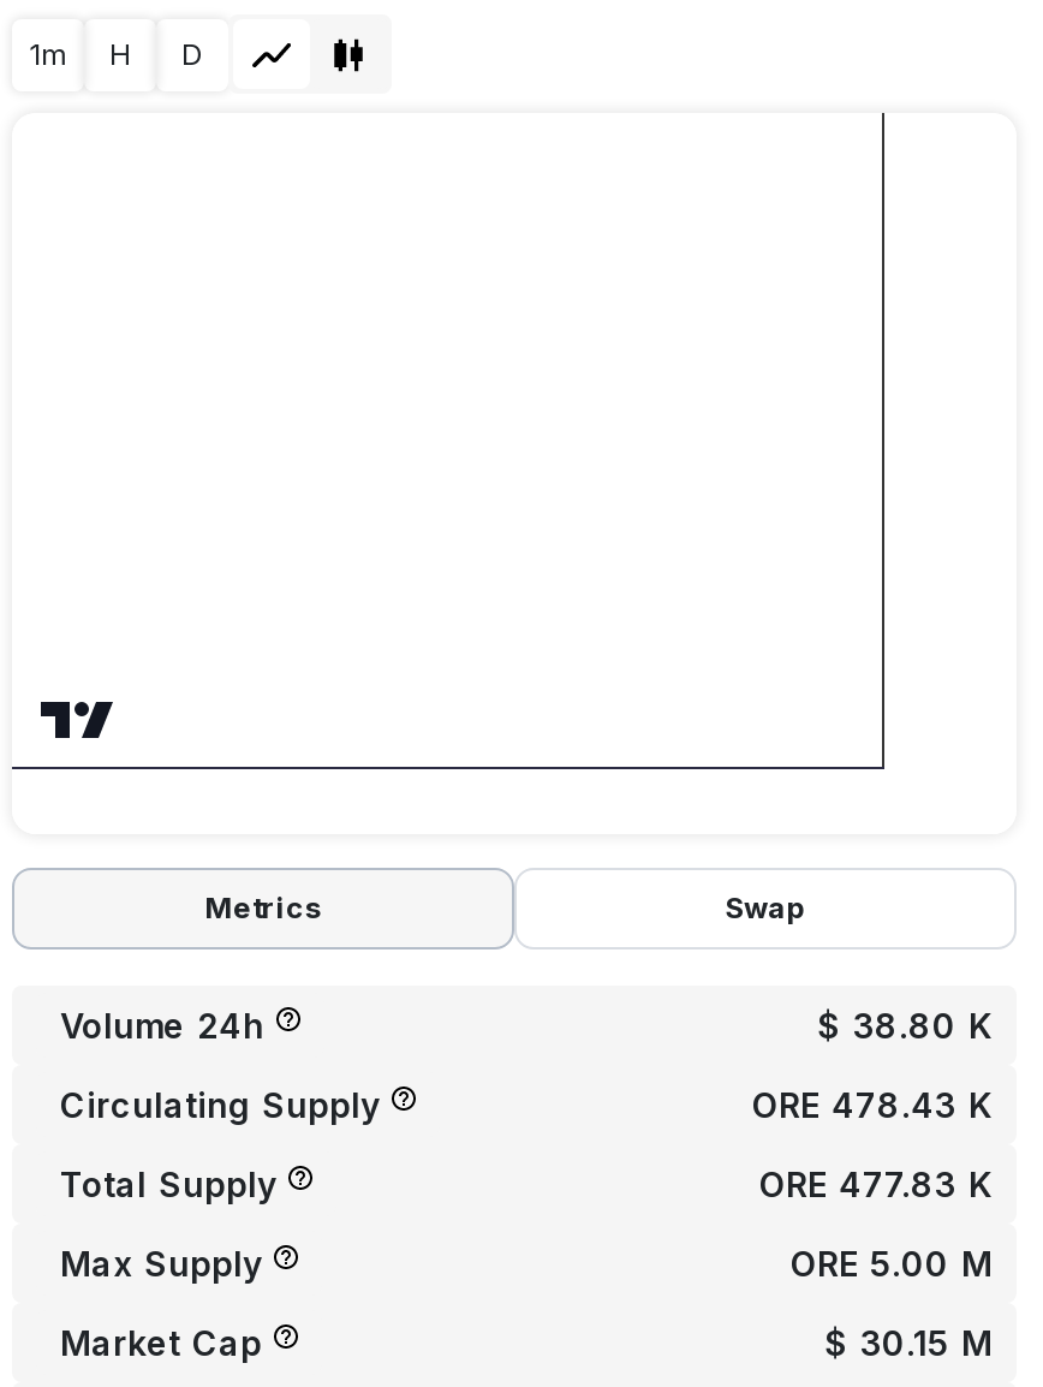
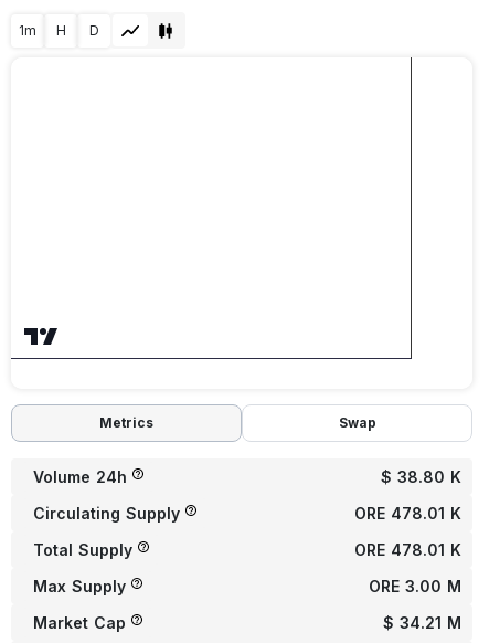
[752,1085,993,1125] ORE 478.43 K -> [354,504,461,523] ORE 478.01 K
[759,1164,993,1205] ORE 477.83 K -> [354,540,461,559] ORE 478.01 K
[791,1243,993,1284] ORE 5.00 M -> [369,577,461,596] ORE 3.00 M
[824,1323,993,1363] $ 30.15 M -> [383,613,461,632] $ 34.21 M

